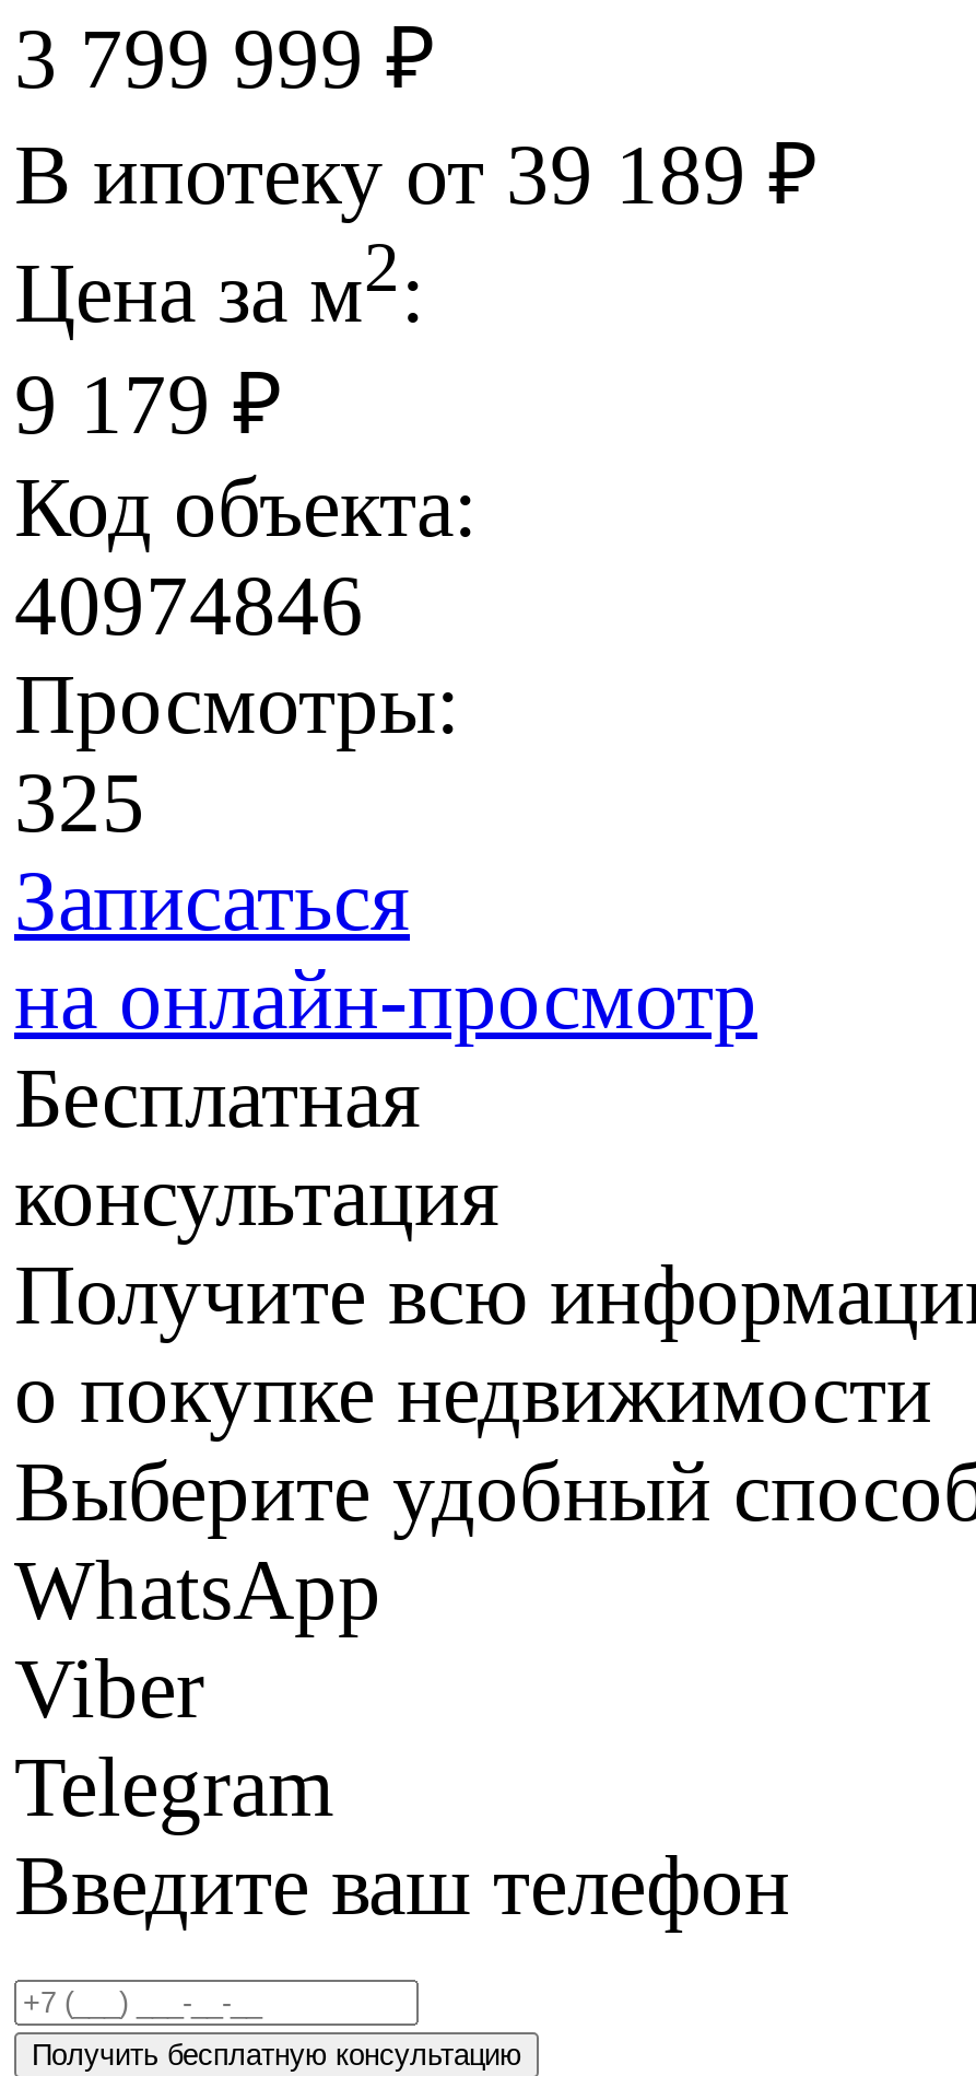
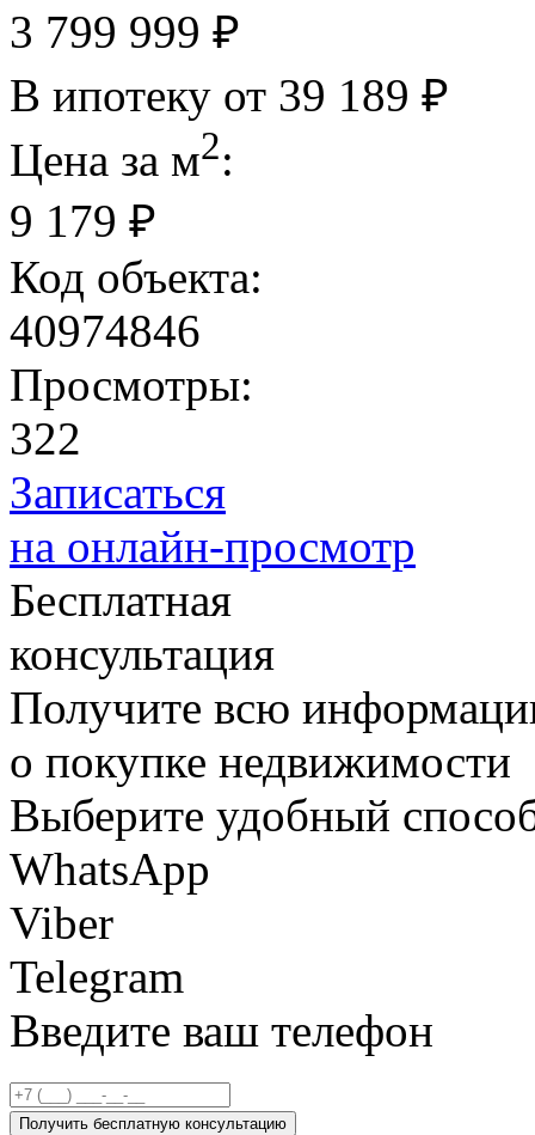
[14,754,145,849] 325 -> [10,412,81,464] 322

